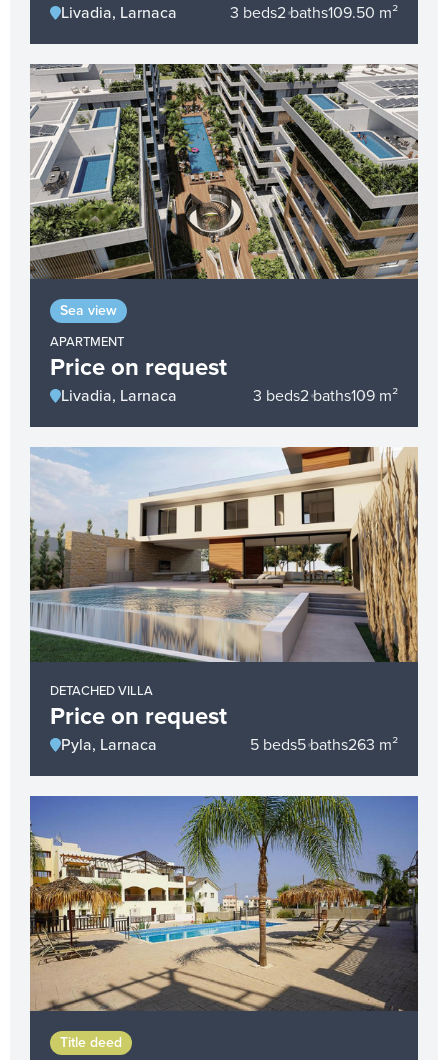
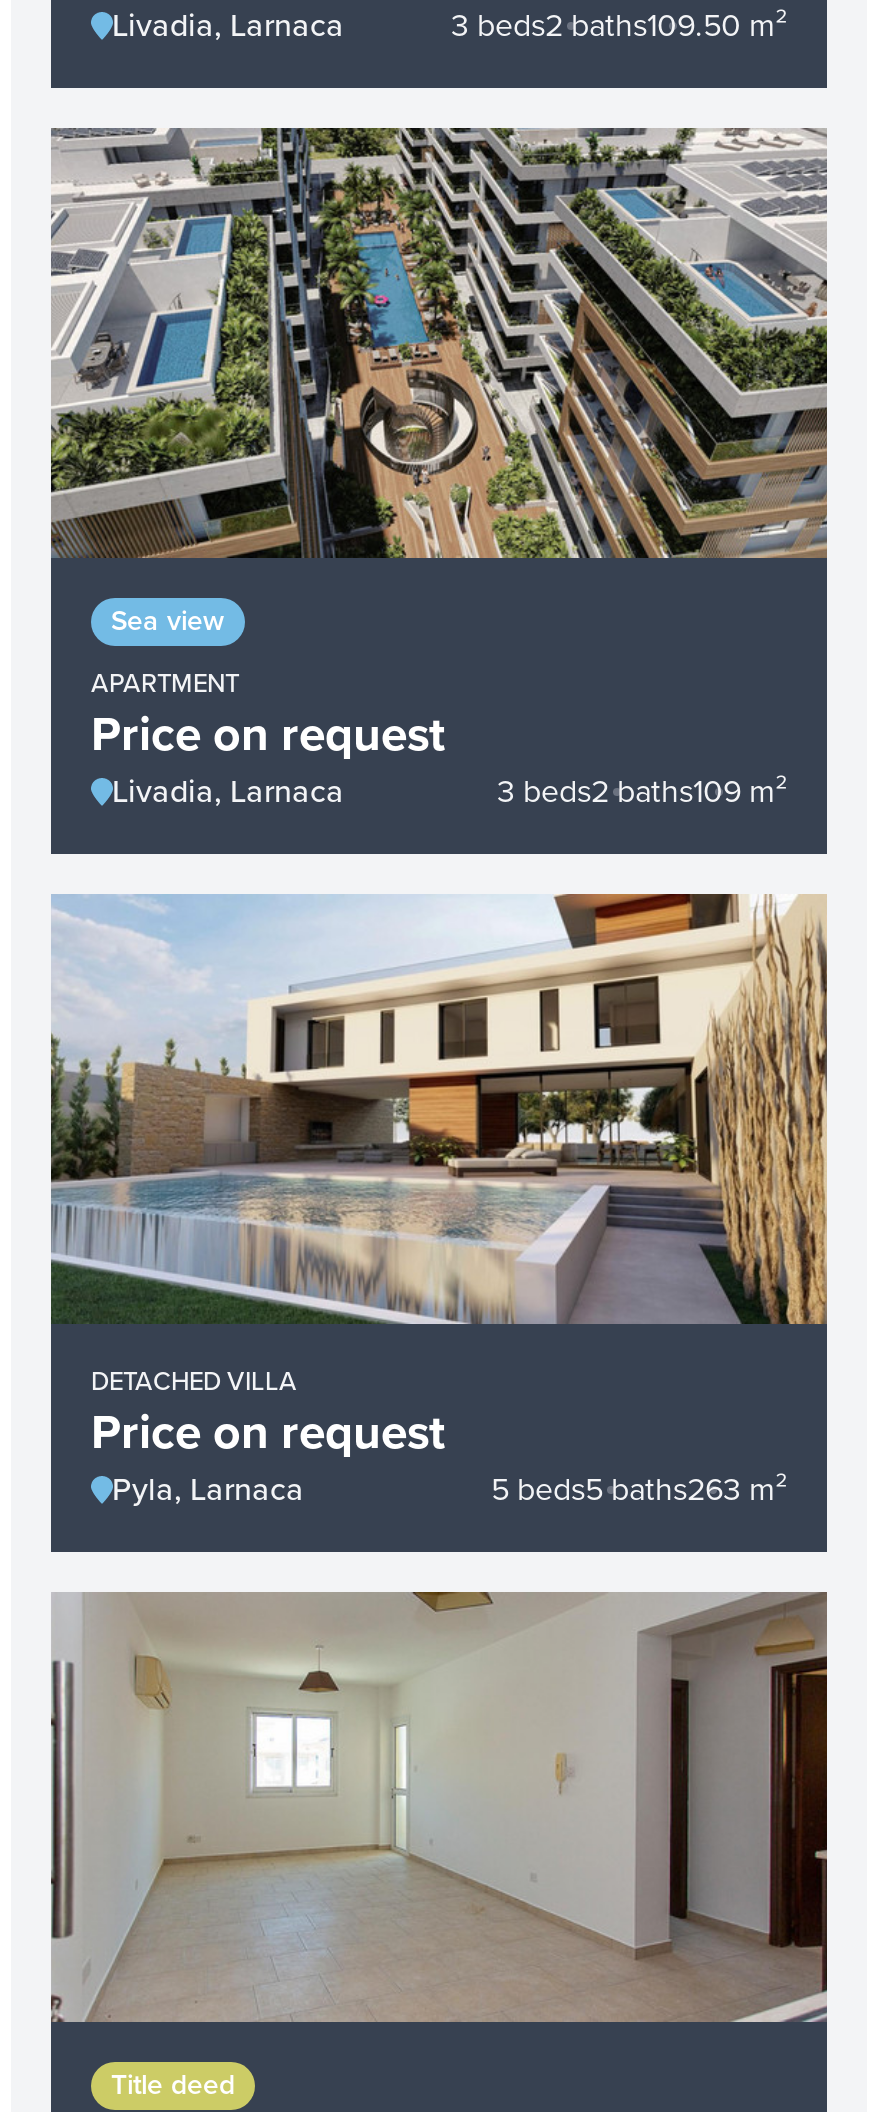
[29,795,419,1011] [image] -> [51,1590,829,2024] [image]

